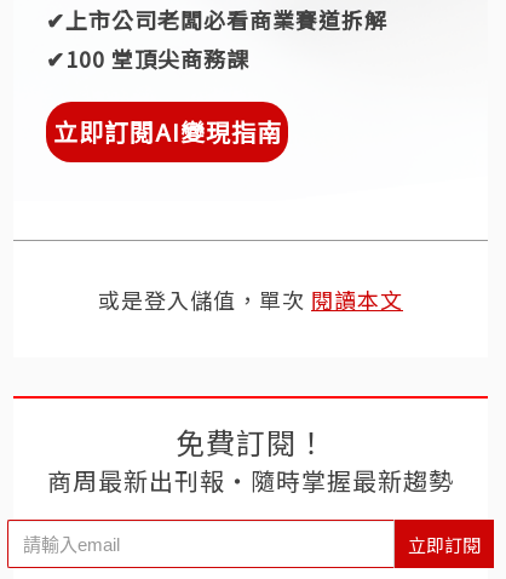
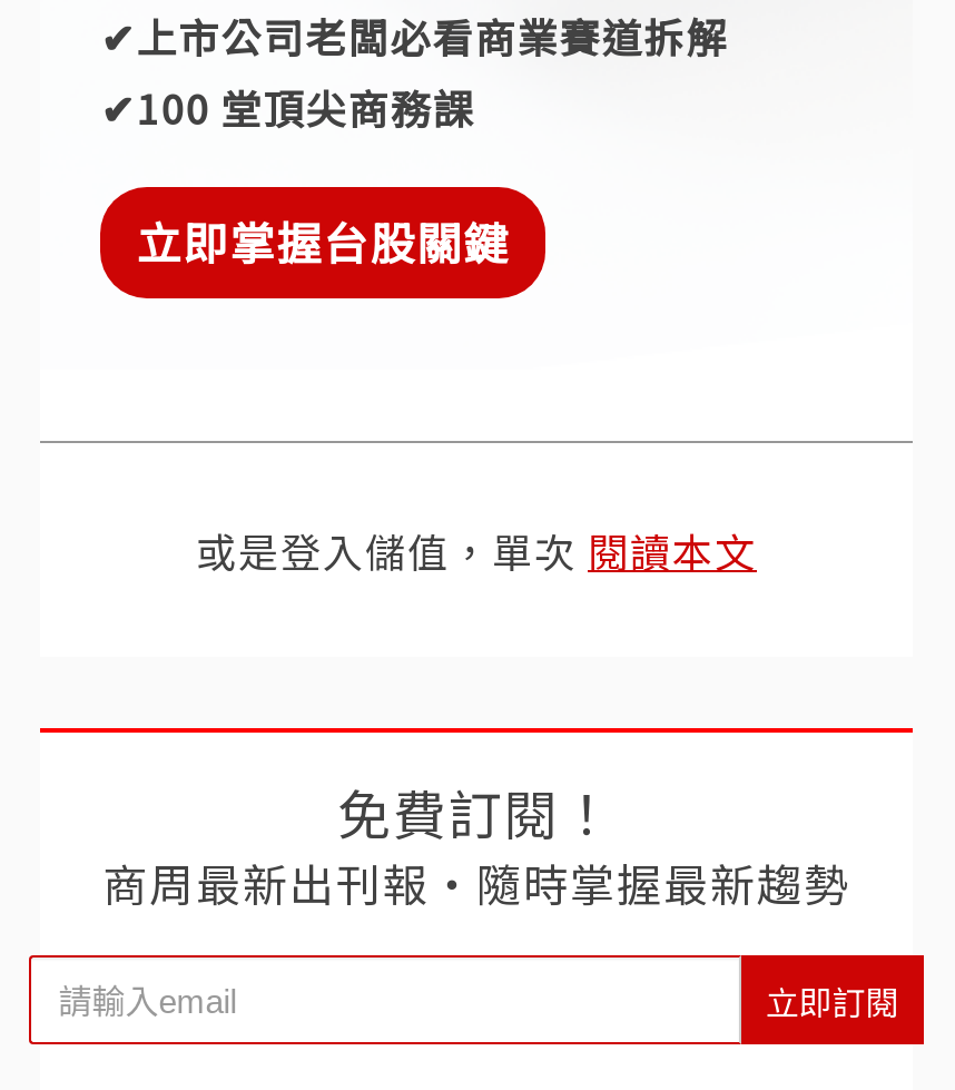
[53,114,282,149] 立即訂閱AI變現指南 -> [136,210,510,274] 立即掌握台股關鍵

